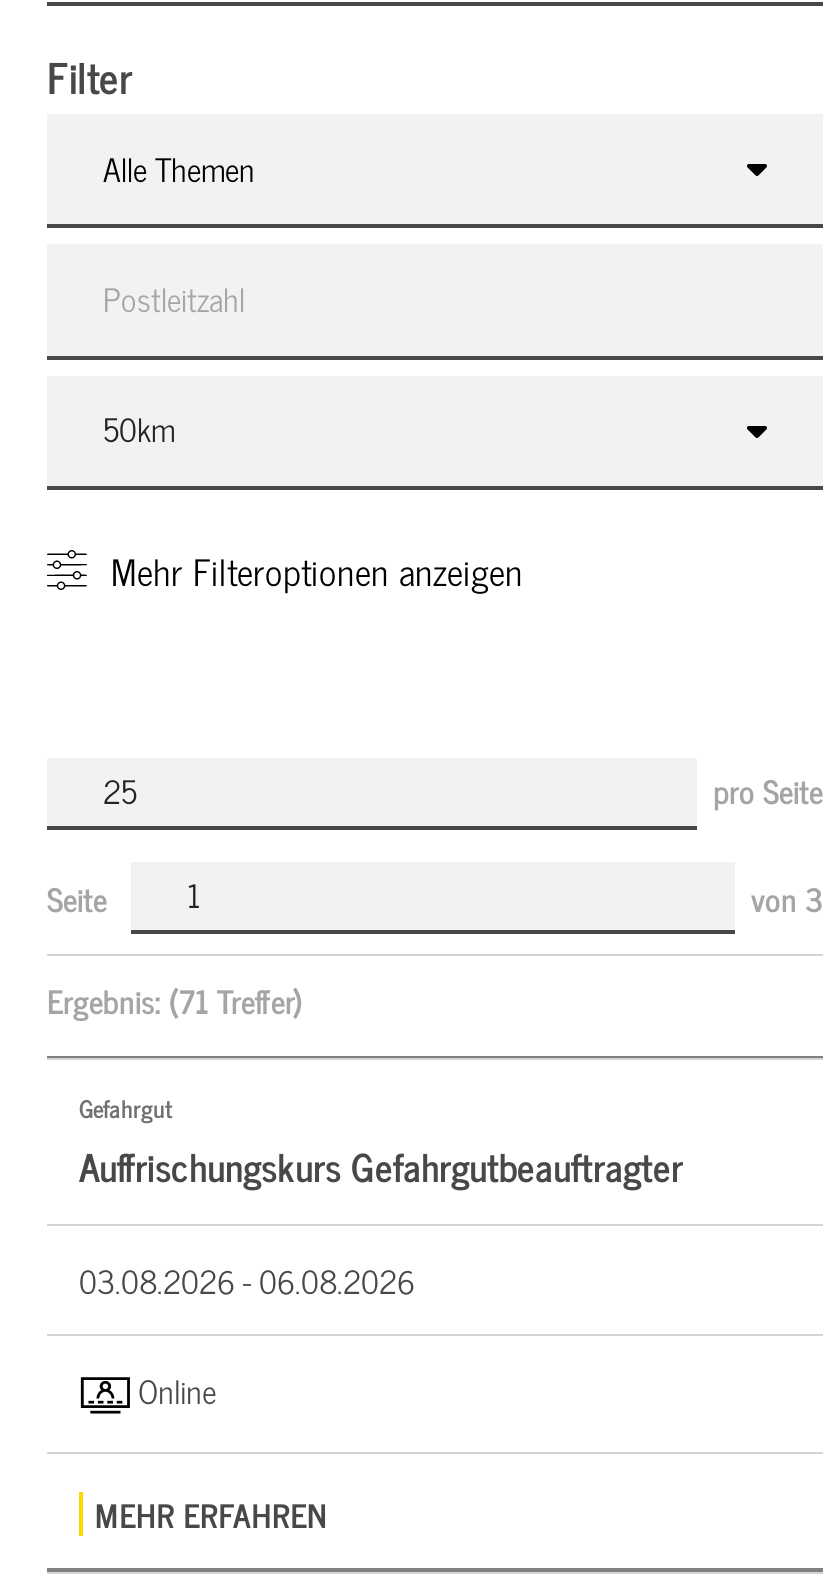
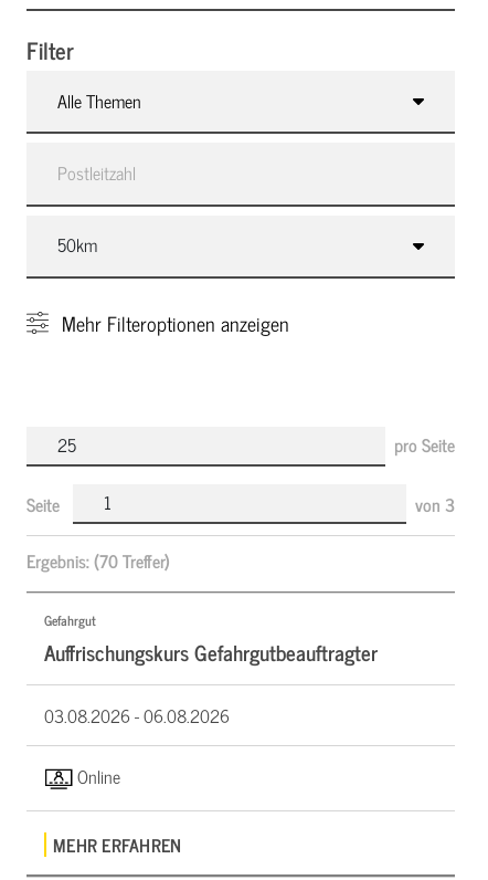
[47,973,303,1025] Ergebnis: (71 Treffer) -> [26,546,170,574] Ergebnis: (70 Treffer)

